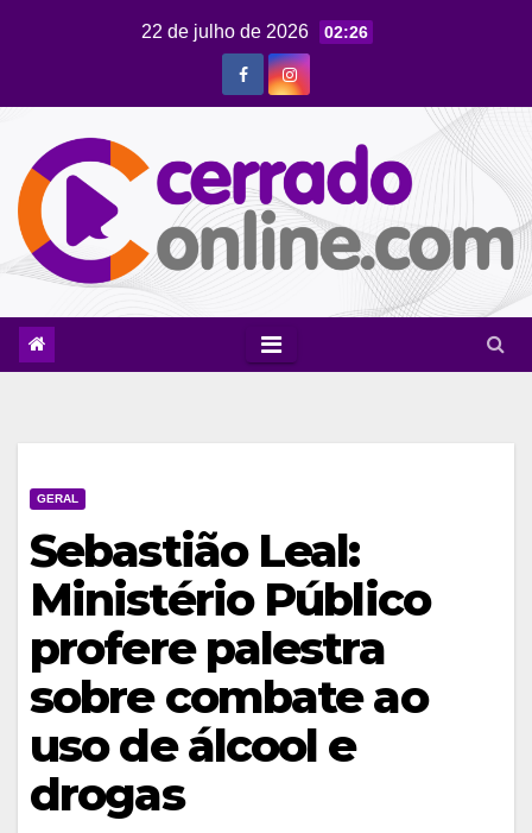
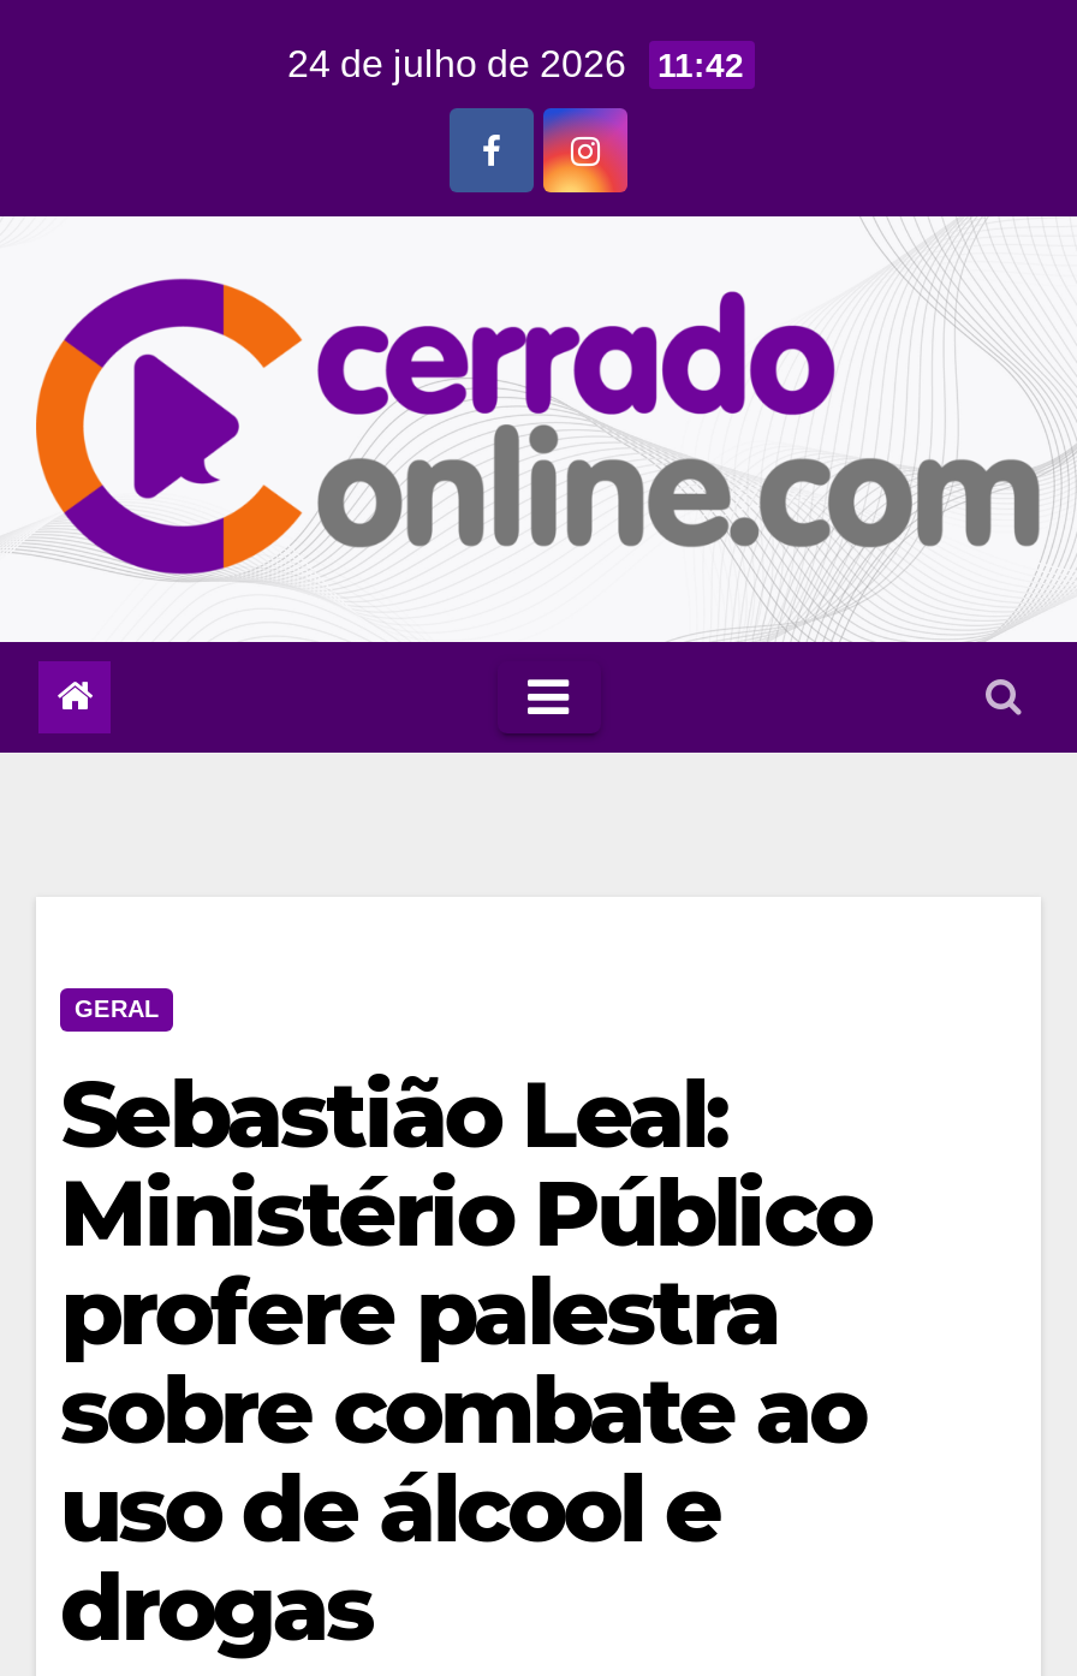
[141,21,368,42] 22 de julho de 2026 02:26 -> [287,43,744,84] 24 de julho de 2026 11:42

